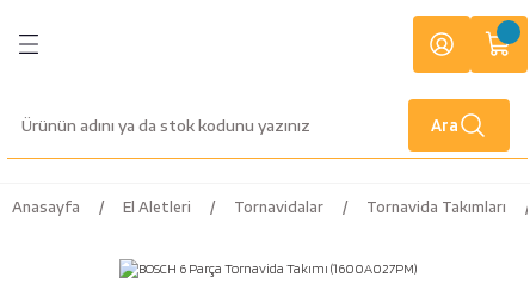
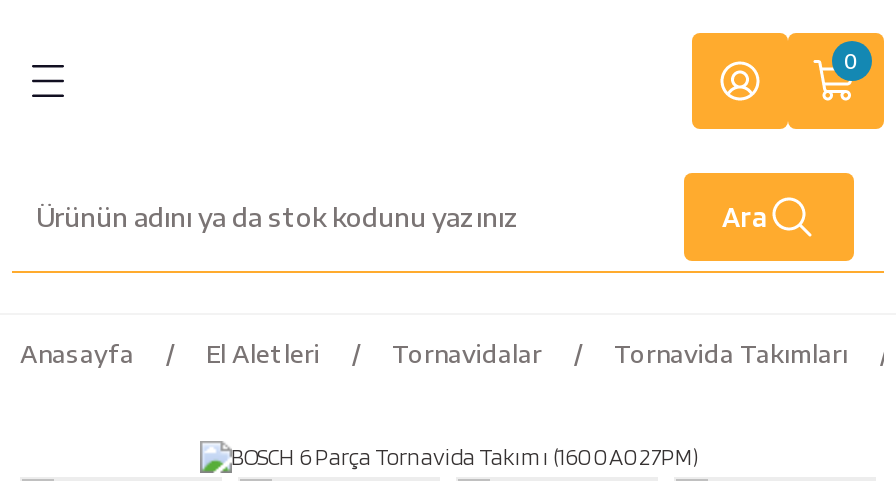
none -> [844,47,860,73] 0

